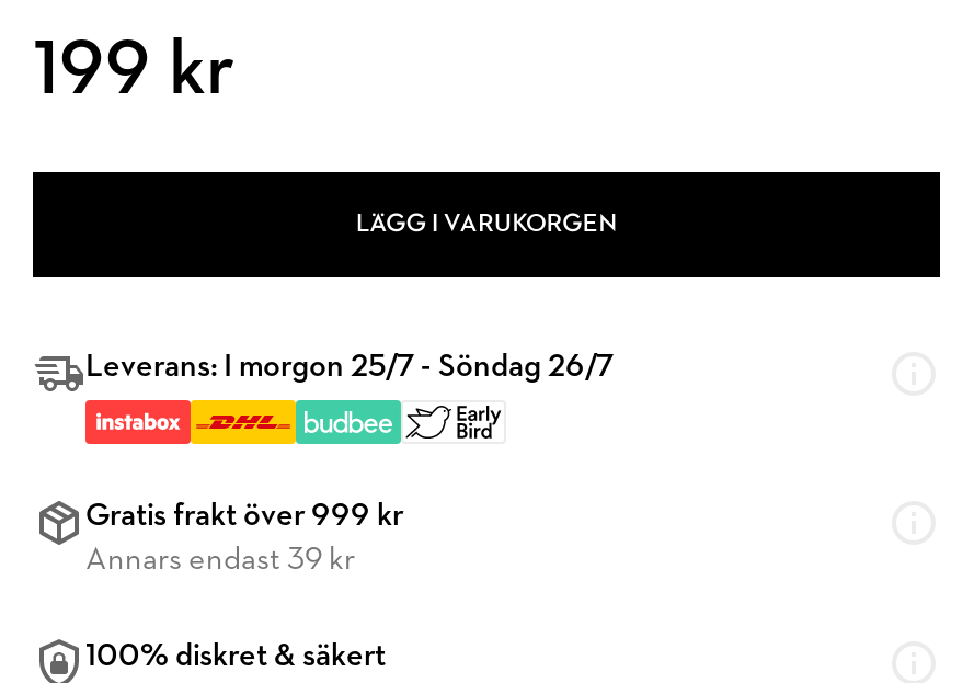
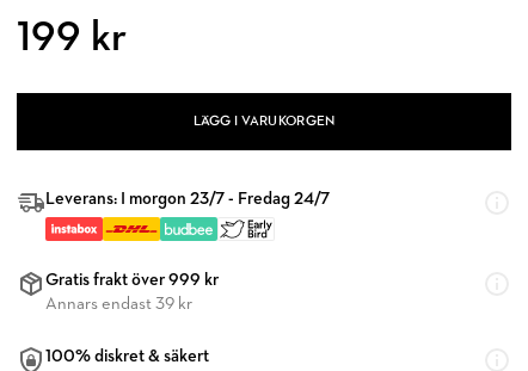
[85,352,614,385] Leverans: I morgon 25/7 - Söndag 26/7 -> [45,191,330,209] Leverans: I morgon 23/7 - Fredag 24/7

